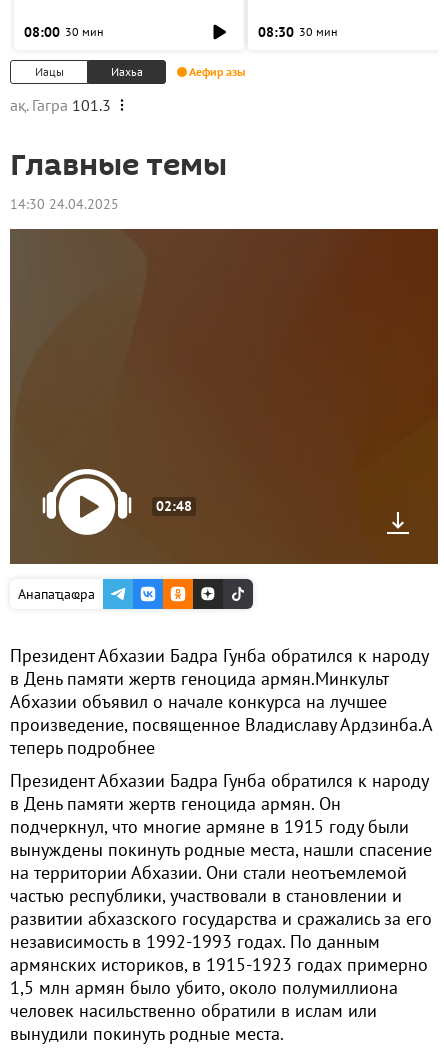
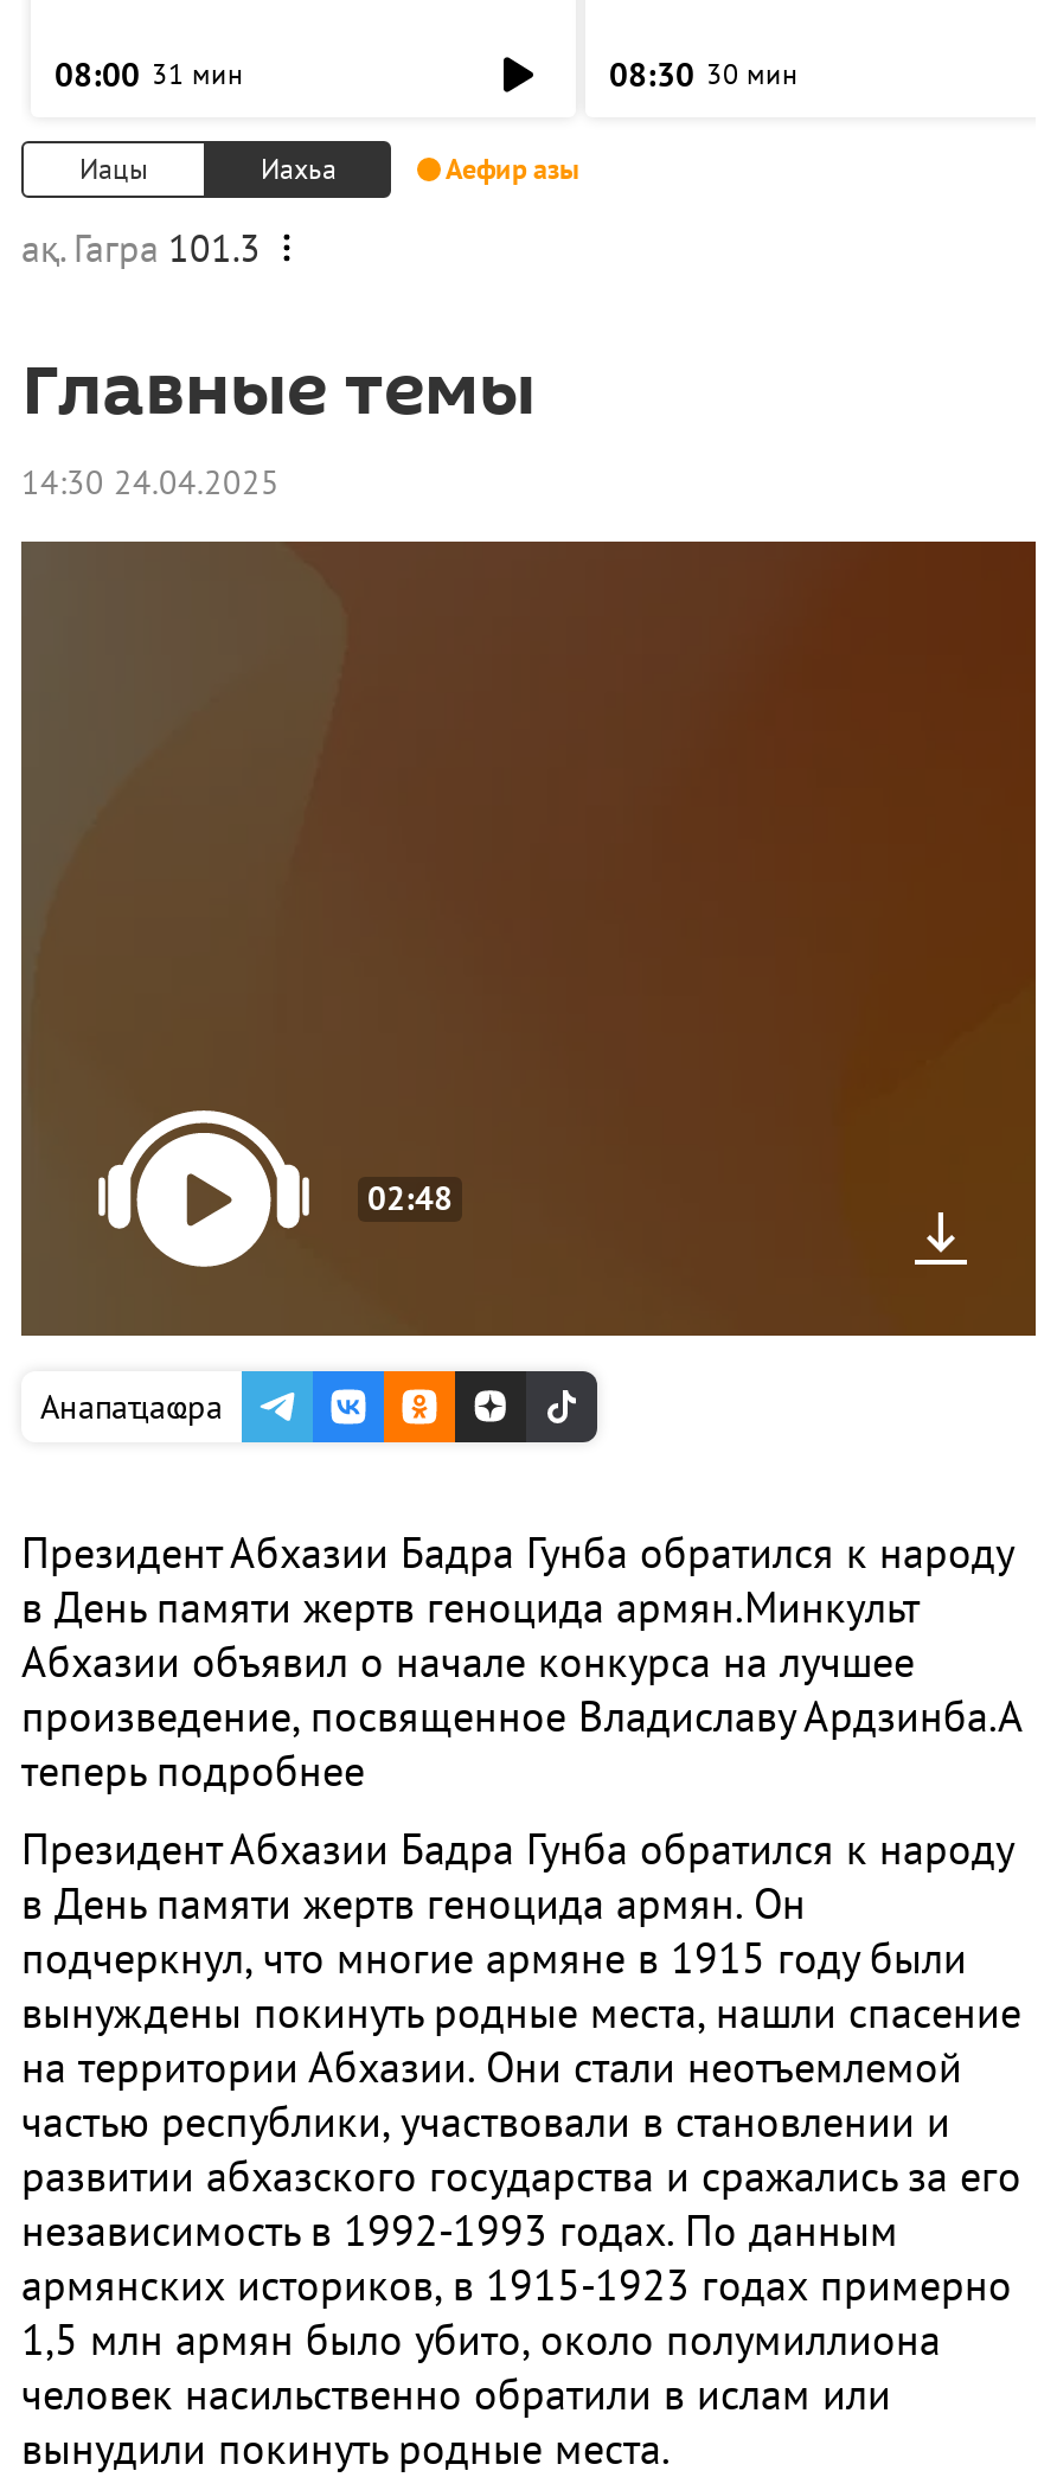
[24,23,103,41] 08:00 30 мин -> [55,53,242,96] 08:00 31 мин

